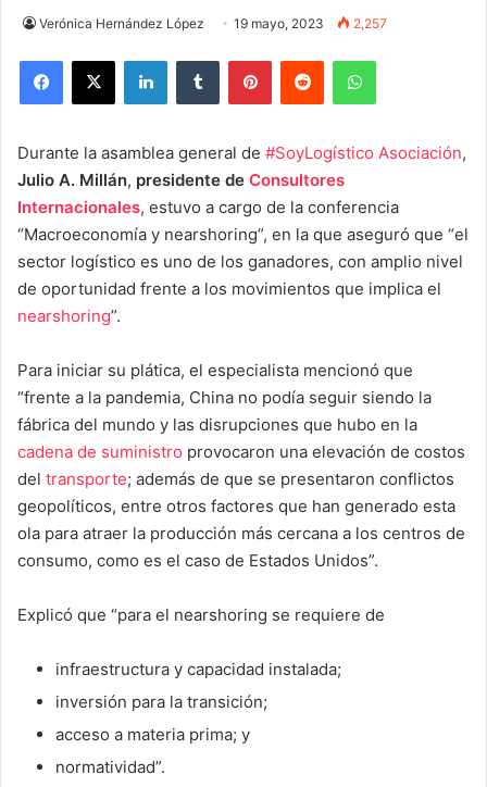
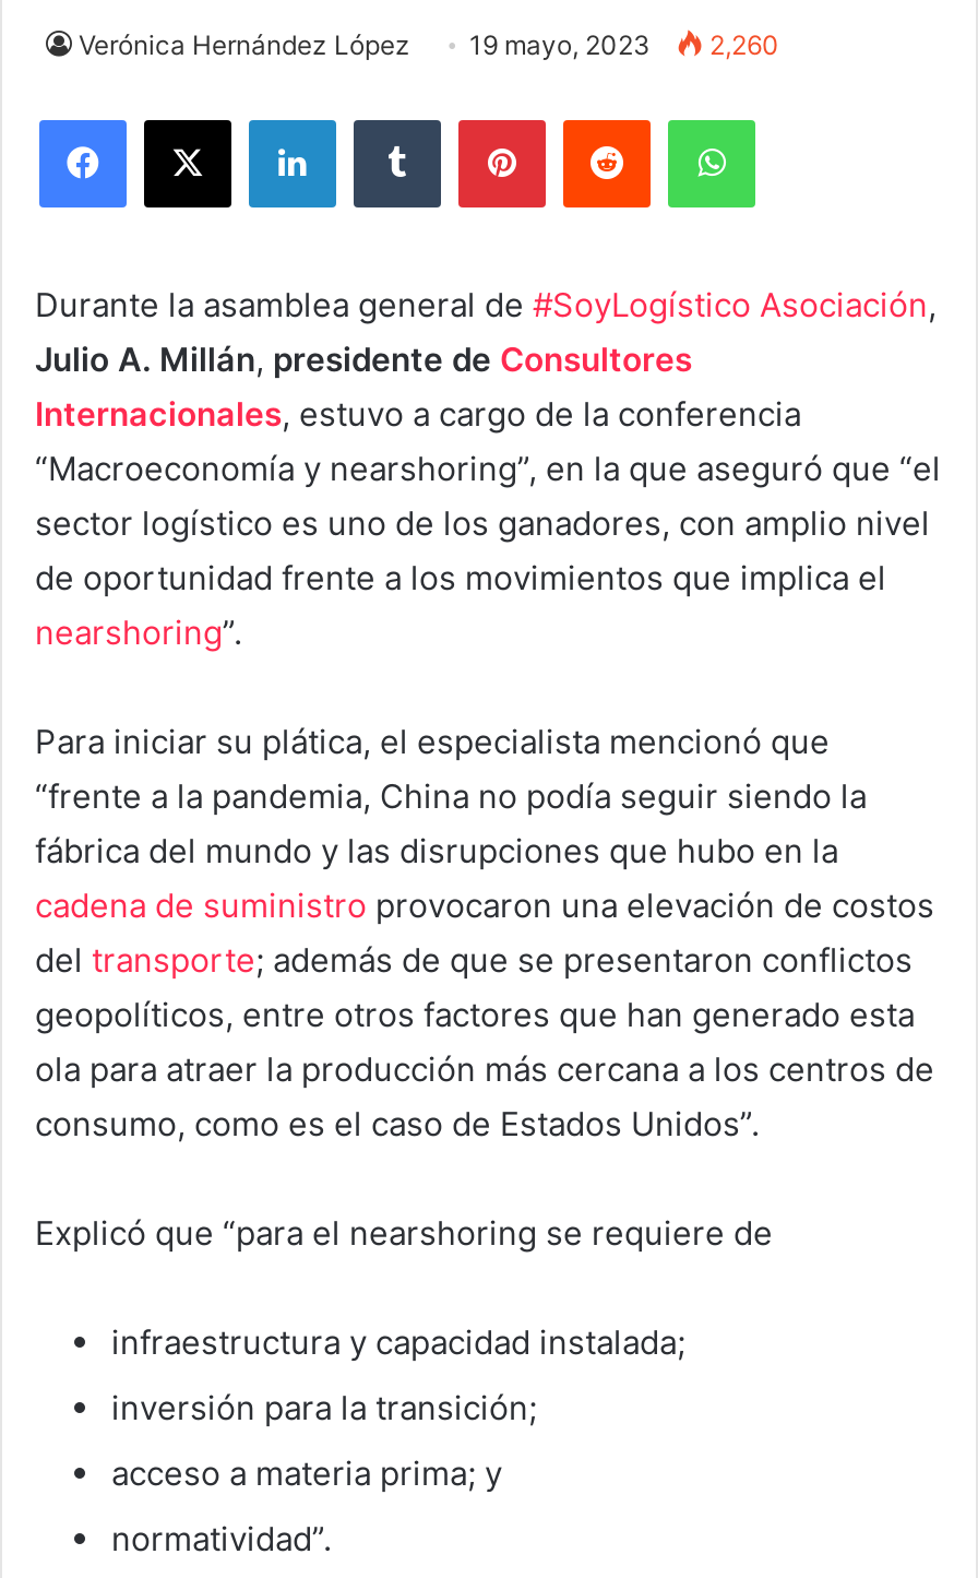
[39,15,387,31] Verónica Hernández López 19 mayo, 2023 2,257 -> [79,28,779,60] Verónica Hernández López 19 mayo, 2023 2,260

